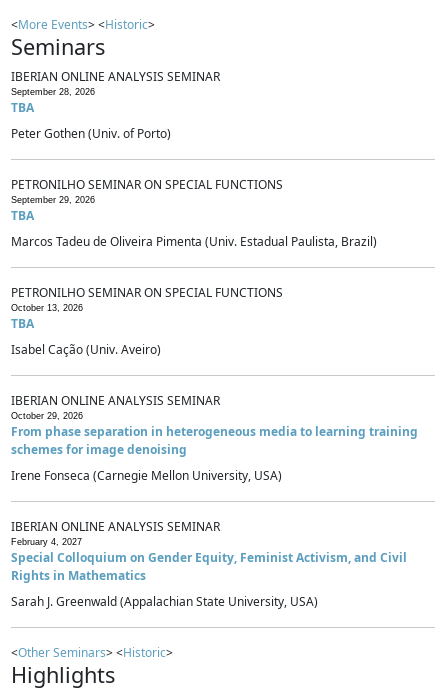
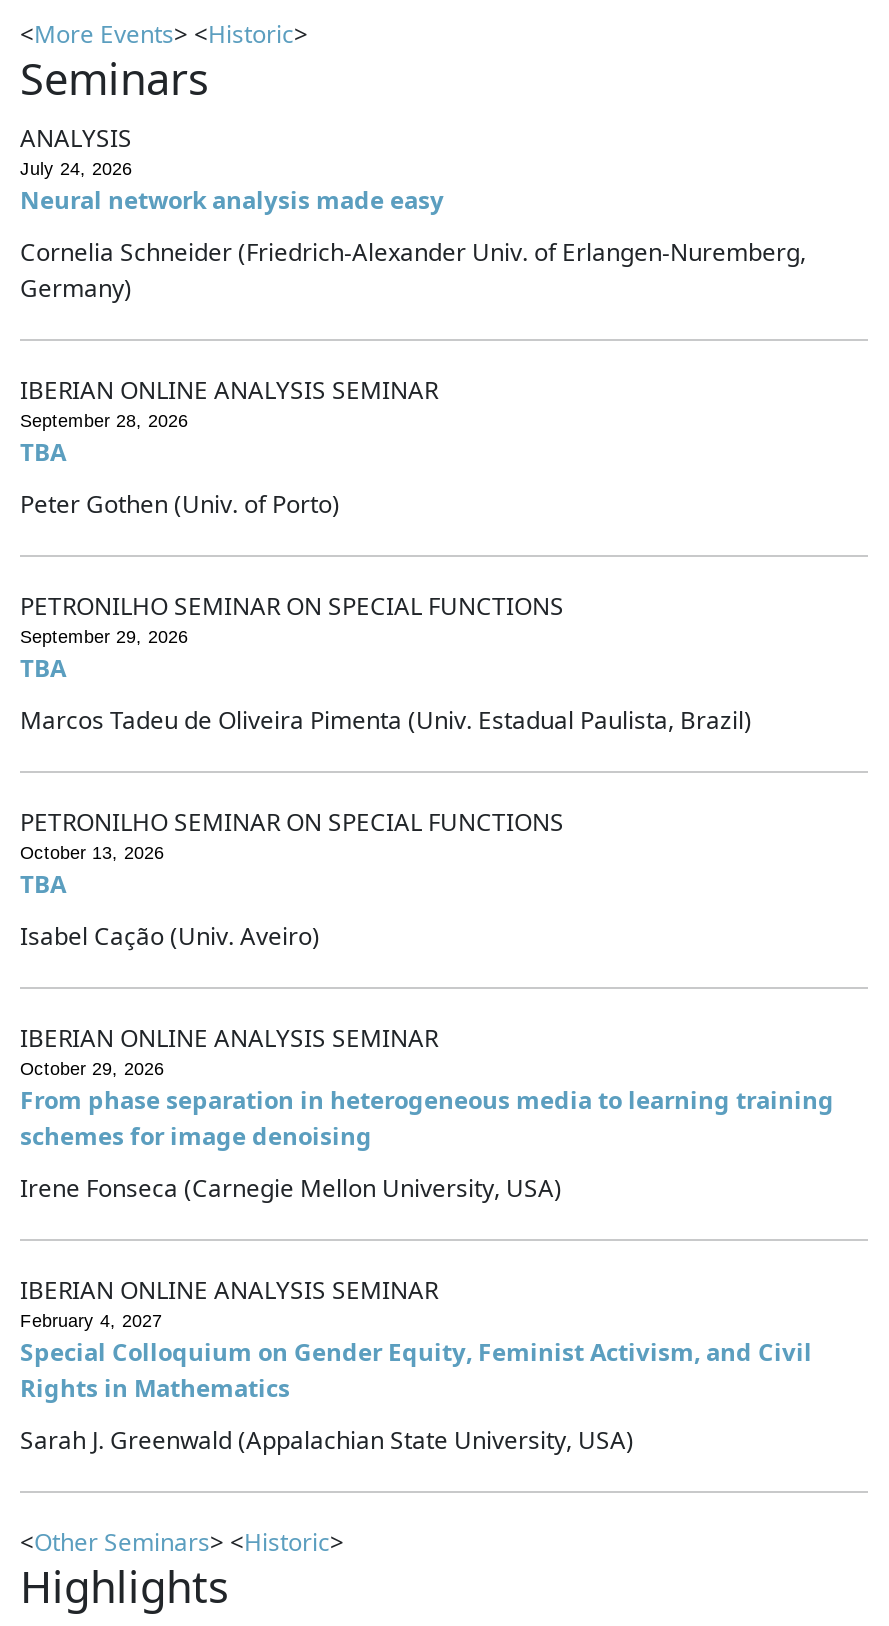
none -> [20,122,806,306] ANALYSIS | July 24, 2026 | Neural network analysis made easy | Cornelia Schneider (Friedrich-Alexander Univ. of Erlangen-Nuremberg, | Germany)

